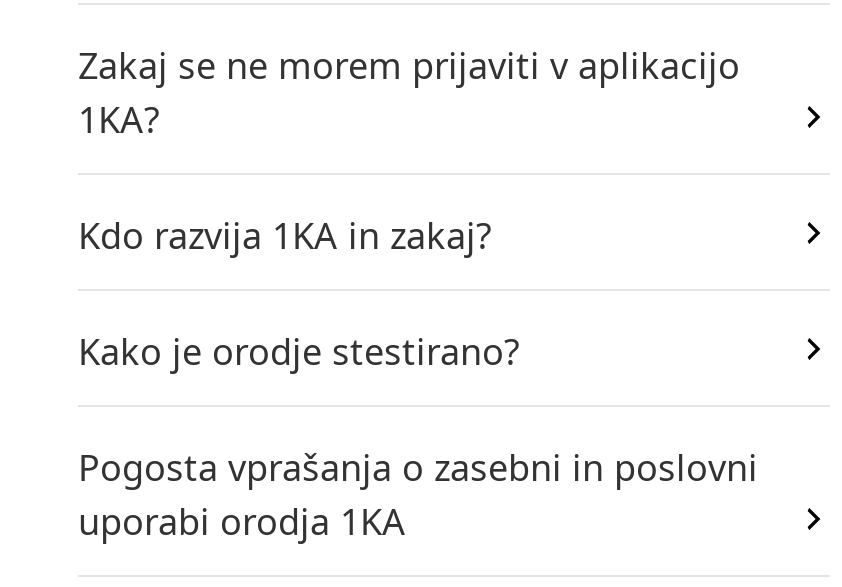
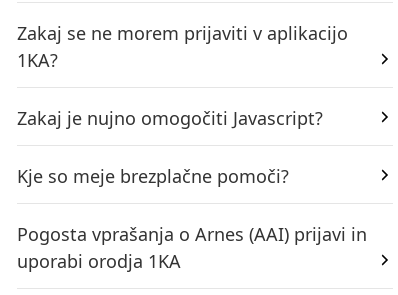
[78,211,492,259] Kdo razvija 1KA in zakaj? -> [17,106,323,130] Zakaj je nujno omogočiti Javascript?
[78,327,520,375] Kako je orodje stestirano? -> [17,164,289,188] Kje so meje brezplačne pomoči?
[78,443,758,491] Pogosta vprašanja o zasebni in poslovni -> [17,222,367,246] Pogosta vprašanja o Arnes (AAI) prijavi in

